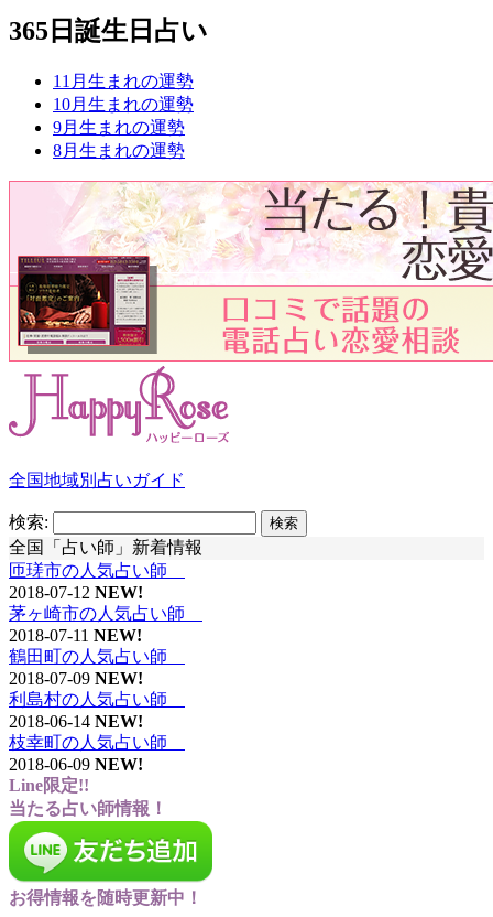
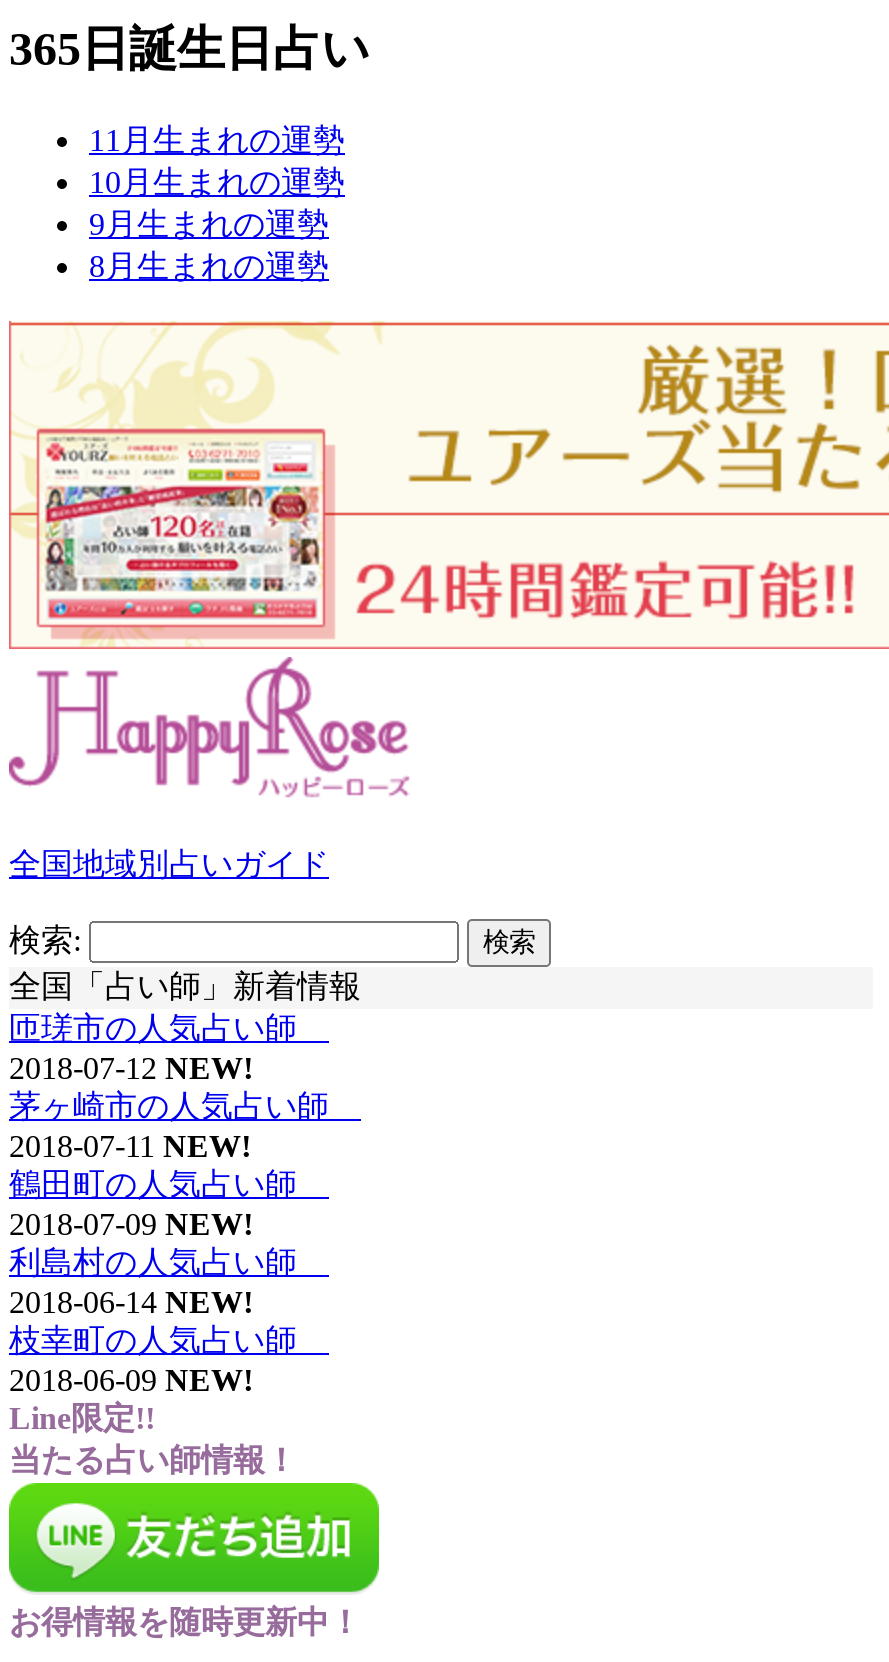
[11,181,490,358] [image] -> [11,321,883,643] [image]

